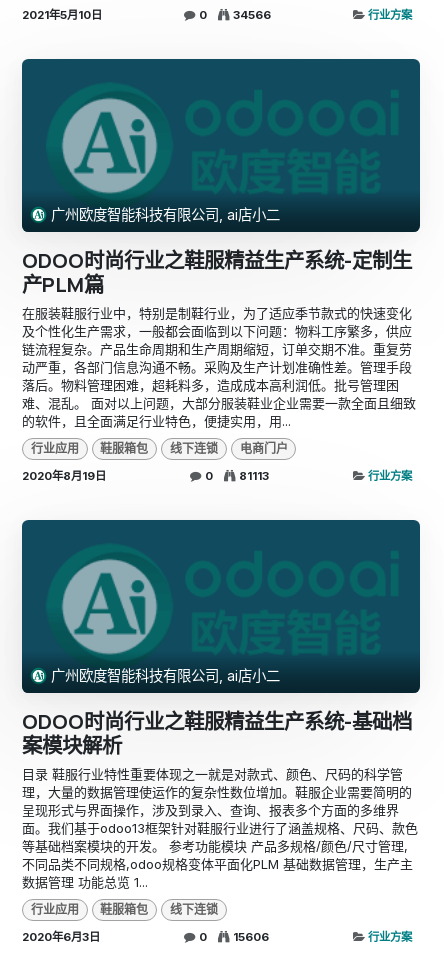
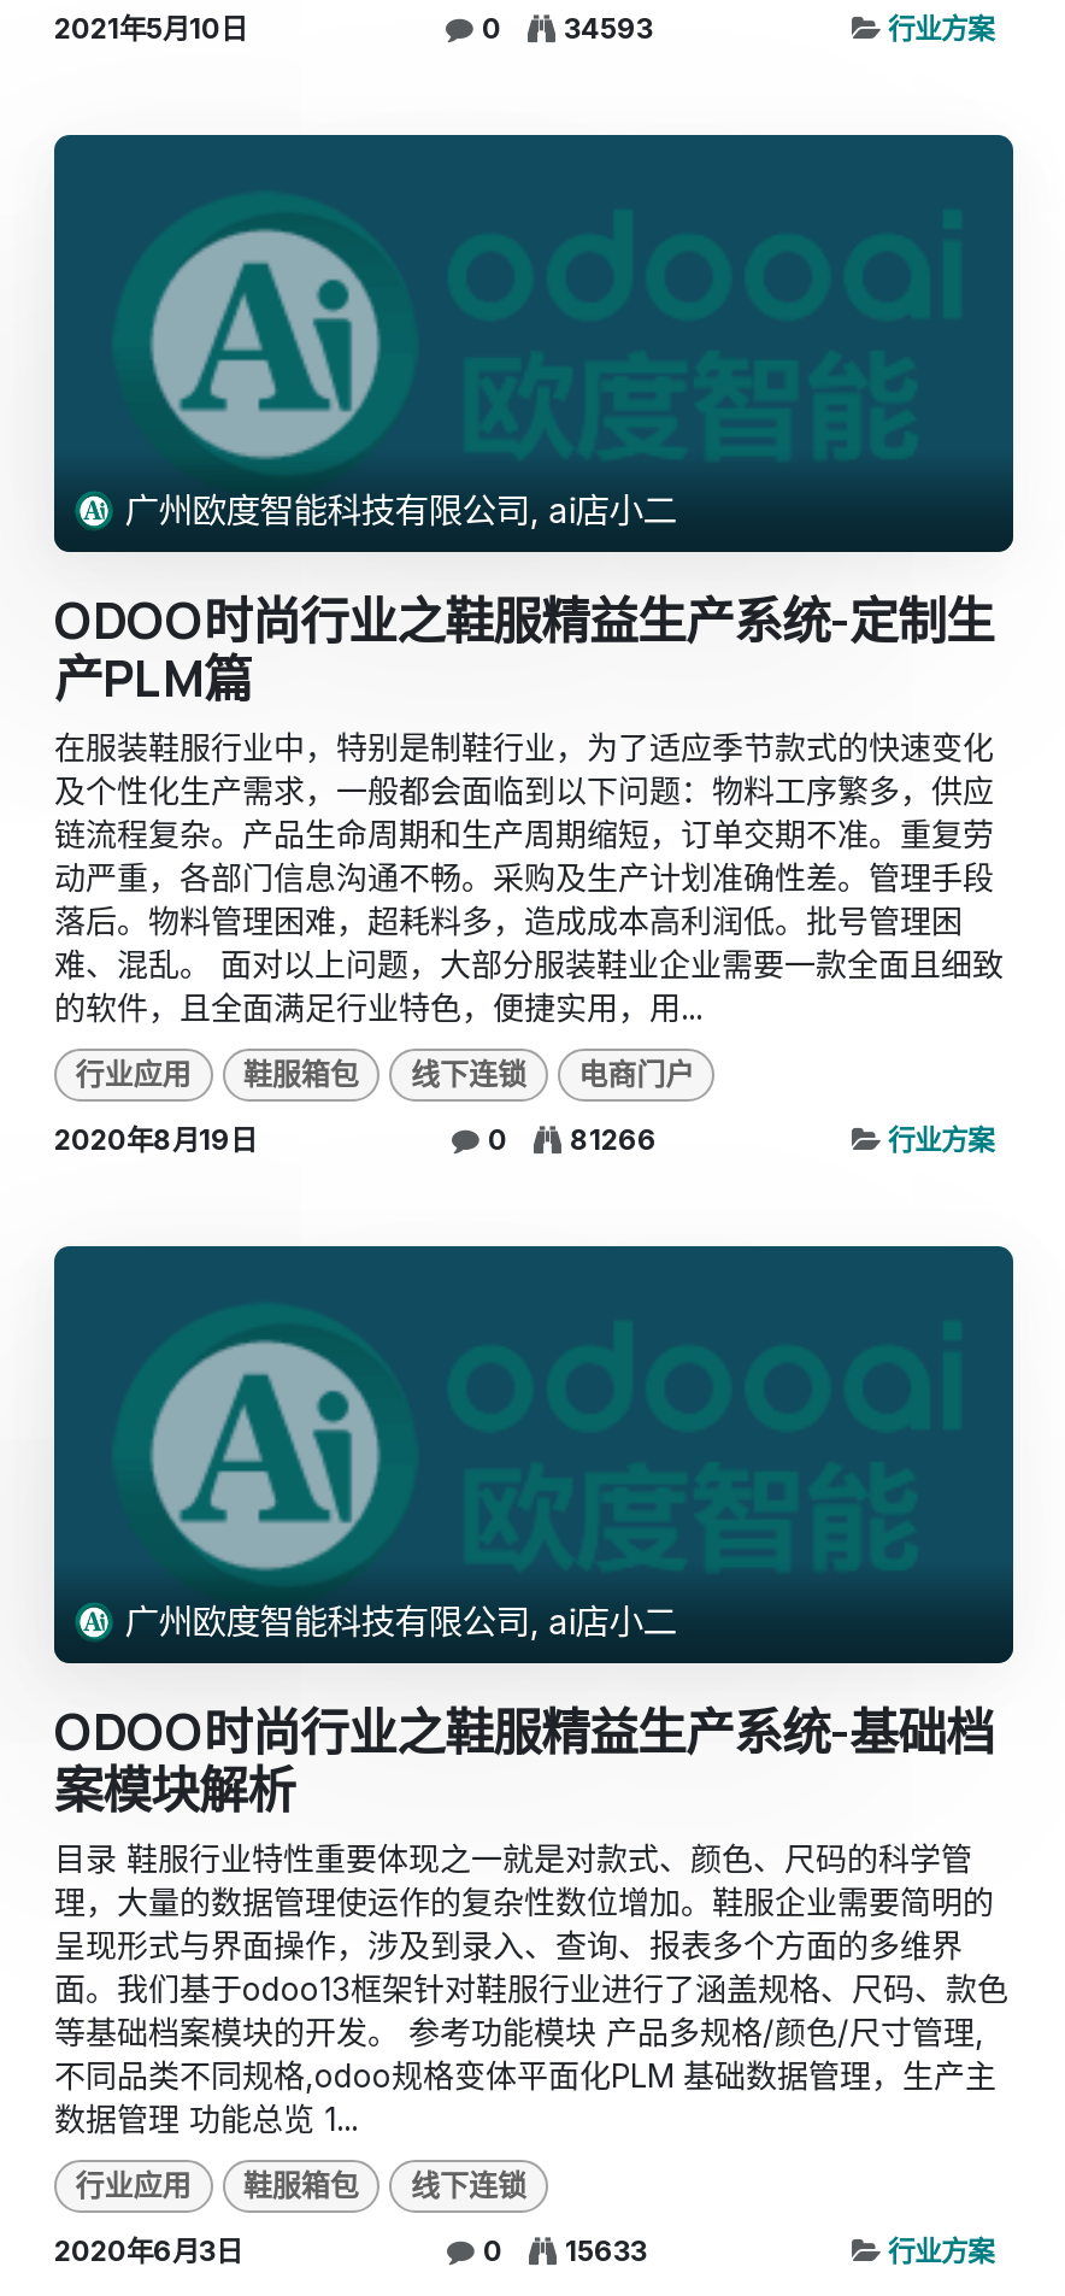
[199,8,271,22] 0 34566 -> [482,12,653,46] 0 34593
[205,469,269,483] 0 81113 -> [488,1123,657,1157] 0 81266
[199,930,269,944] 0 15606 -> [483,2234,647,2268] 0 15633

